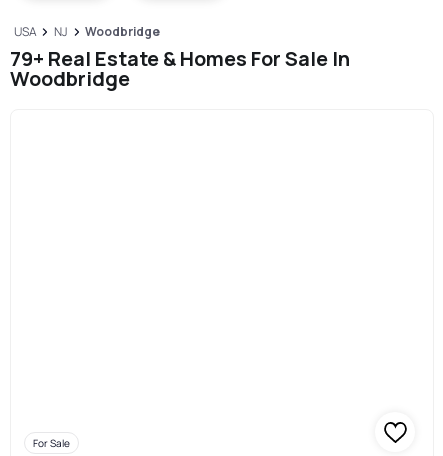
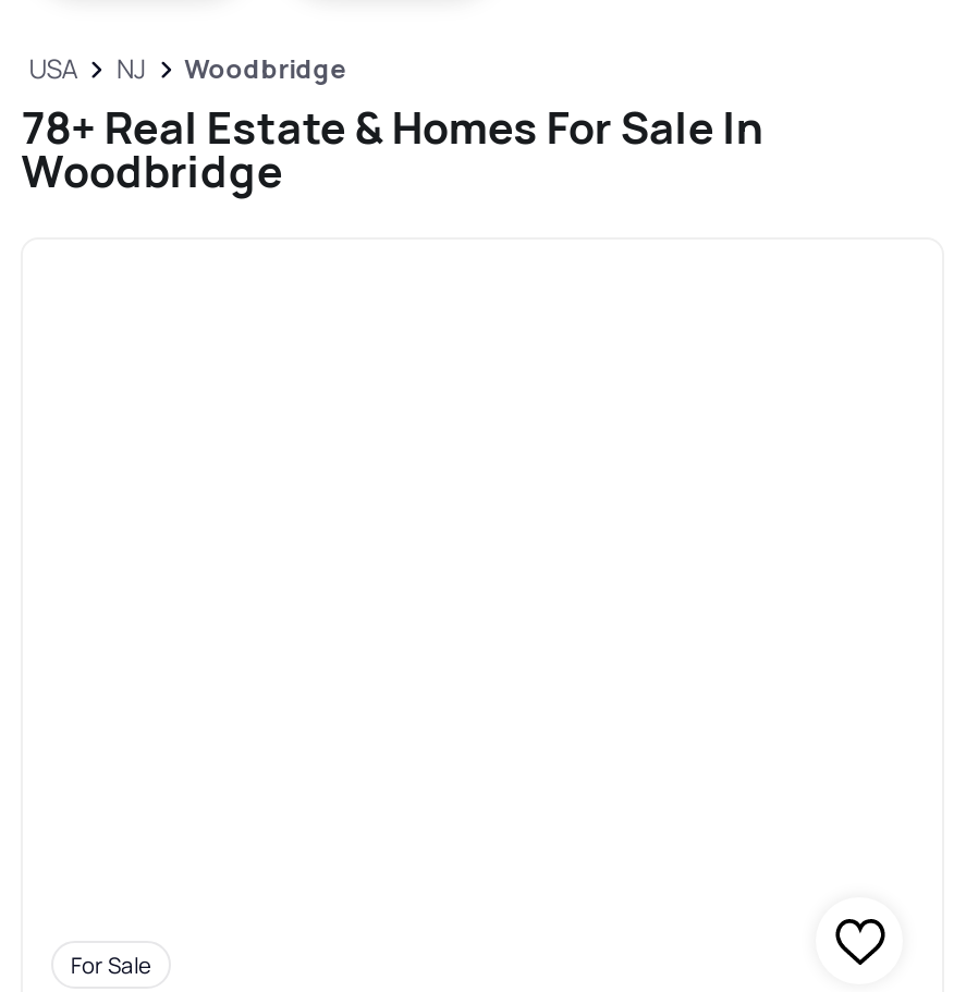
[10,45,350,72] 79+ Real Estate & Homes For Sale In -> [21,98,762,156] 78+ Real Estate & Homes For Sale In

